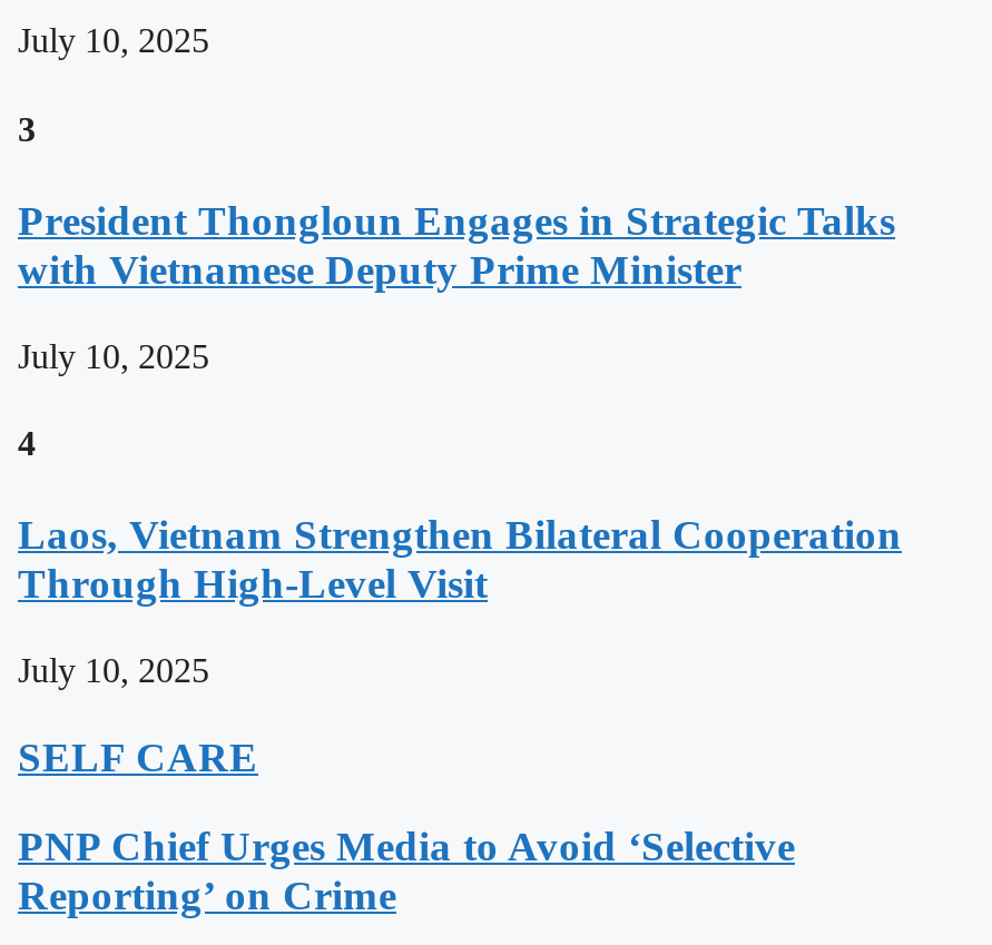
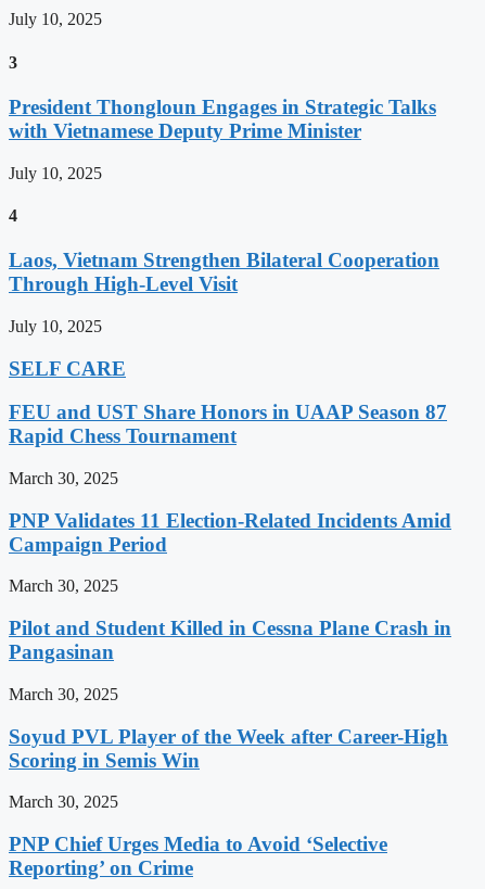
none -> [9,401,451,811] FEU and UST Share Honors in UAAP Season 87 | Rapid Chess Tournament | March 30, 2025 | PNP Validates 11 Election-Related Incidents Amid | Campaign Period | March 30, 2025 | Pilot and Student Killed in Cessna Plane Crash in | Pangasinan | March 30, 2025 | Soyud PVL Player of the Week after Career-High | Scoring in Semis Win | March 30, 2025

